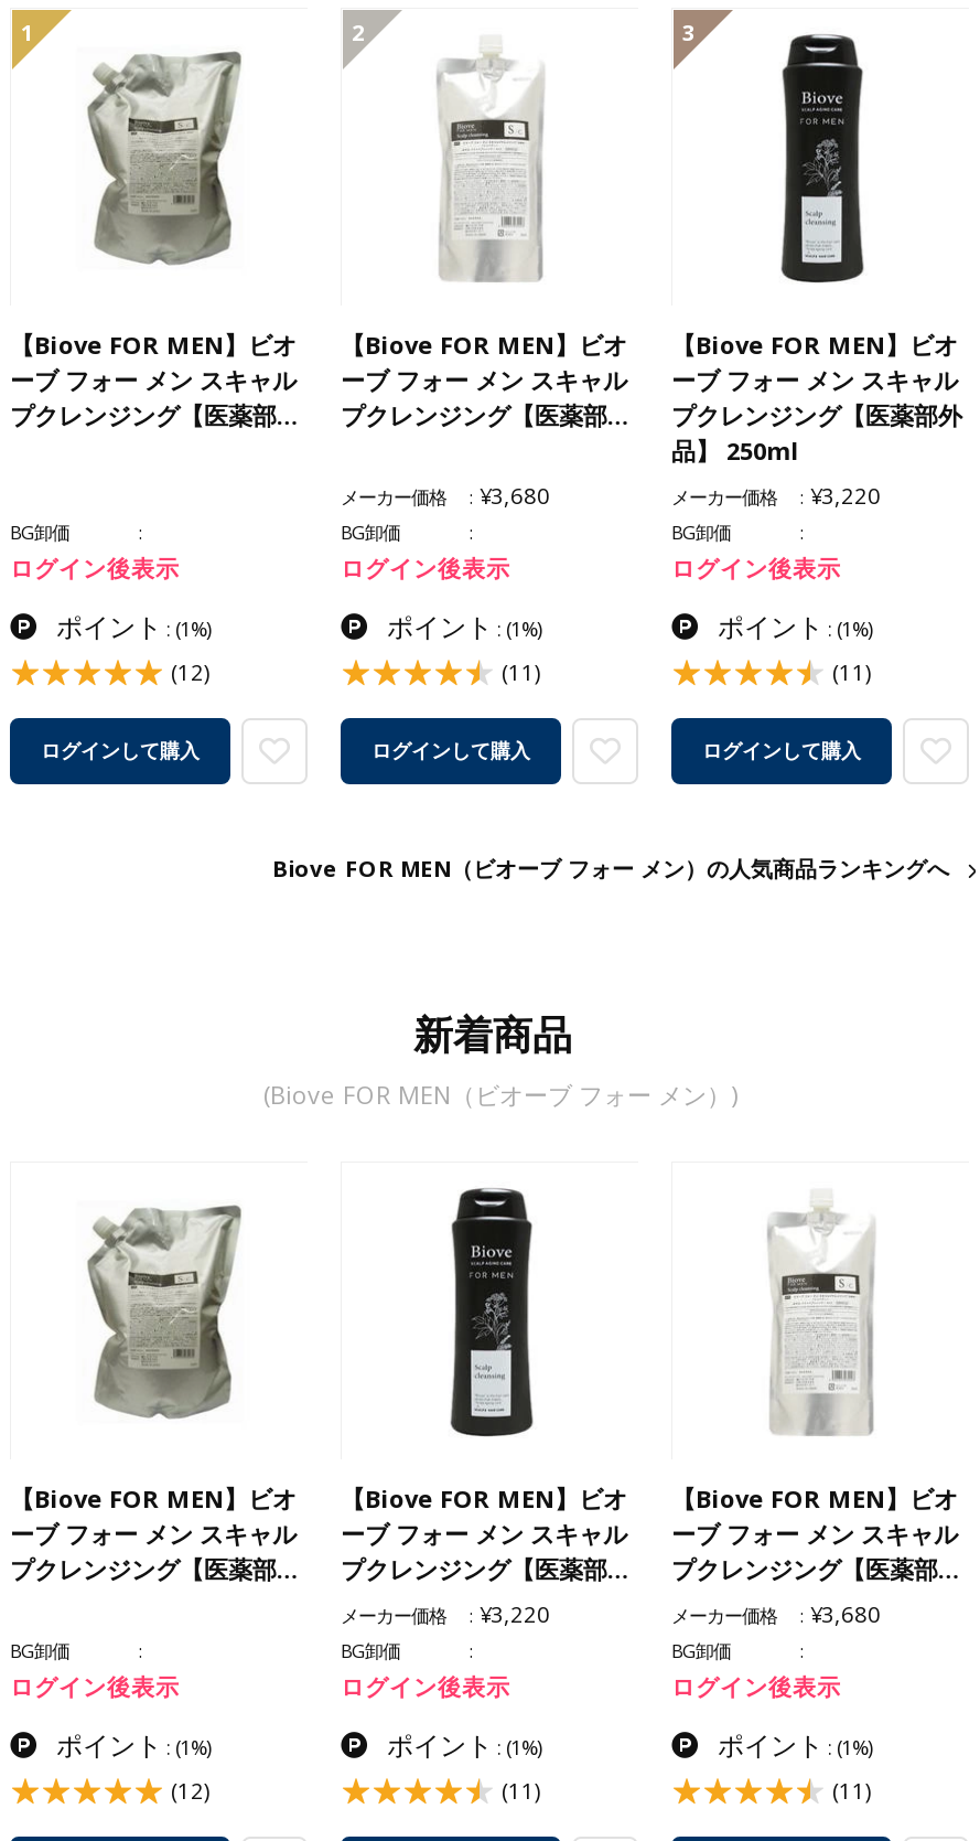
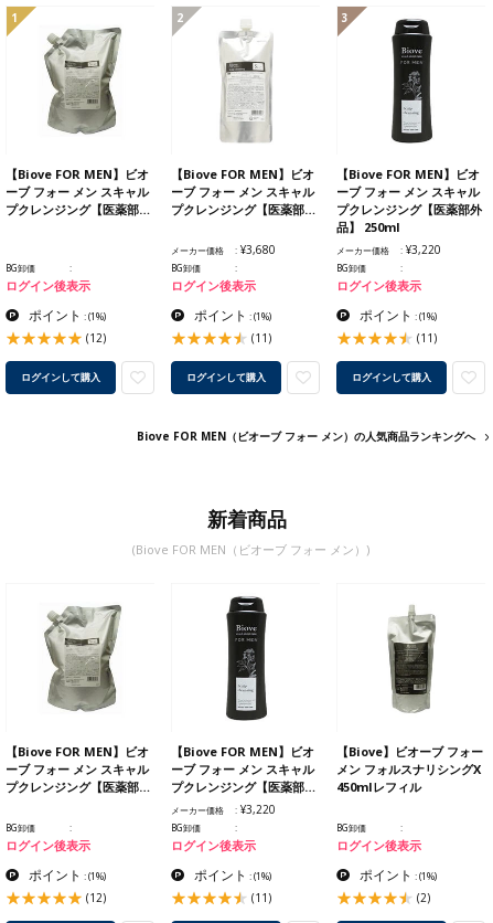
[671,1212,960,1629] [image] | 【Biove FOR MEN】ビオ | ーブ フォー メン スキャル | プクレンジング【医薬部… | メーカー価格 | ¥3,680 -> [336,609,483,795] [image] | 【Biove】ビオーブ フォー | メン フォルスナリシングX | 450mlレフィル
[832,1775,872,1806] (11) -> [417,890,430,906] (2)

